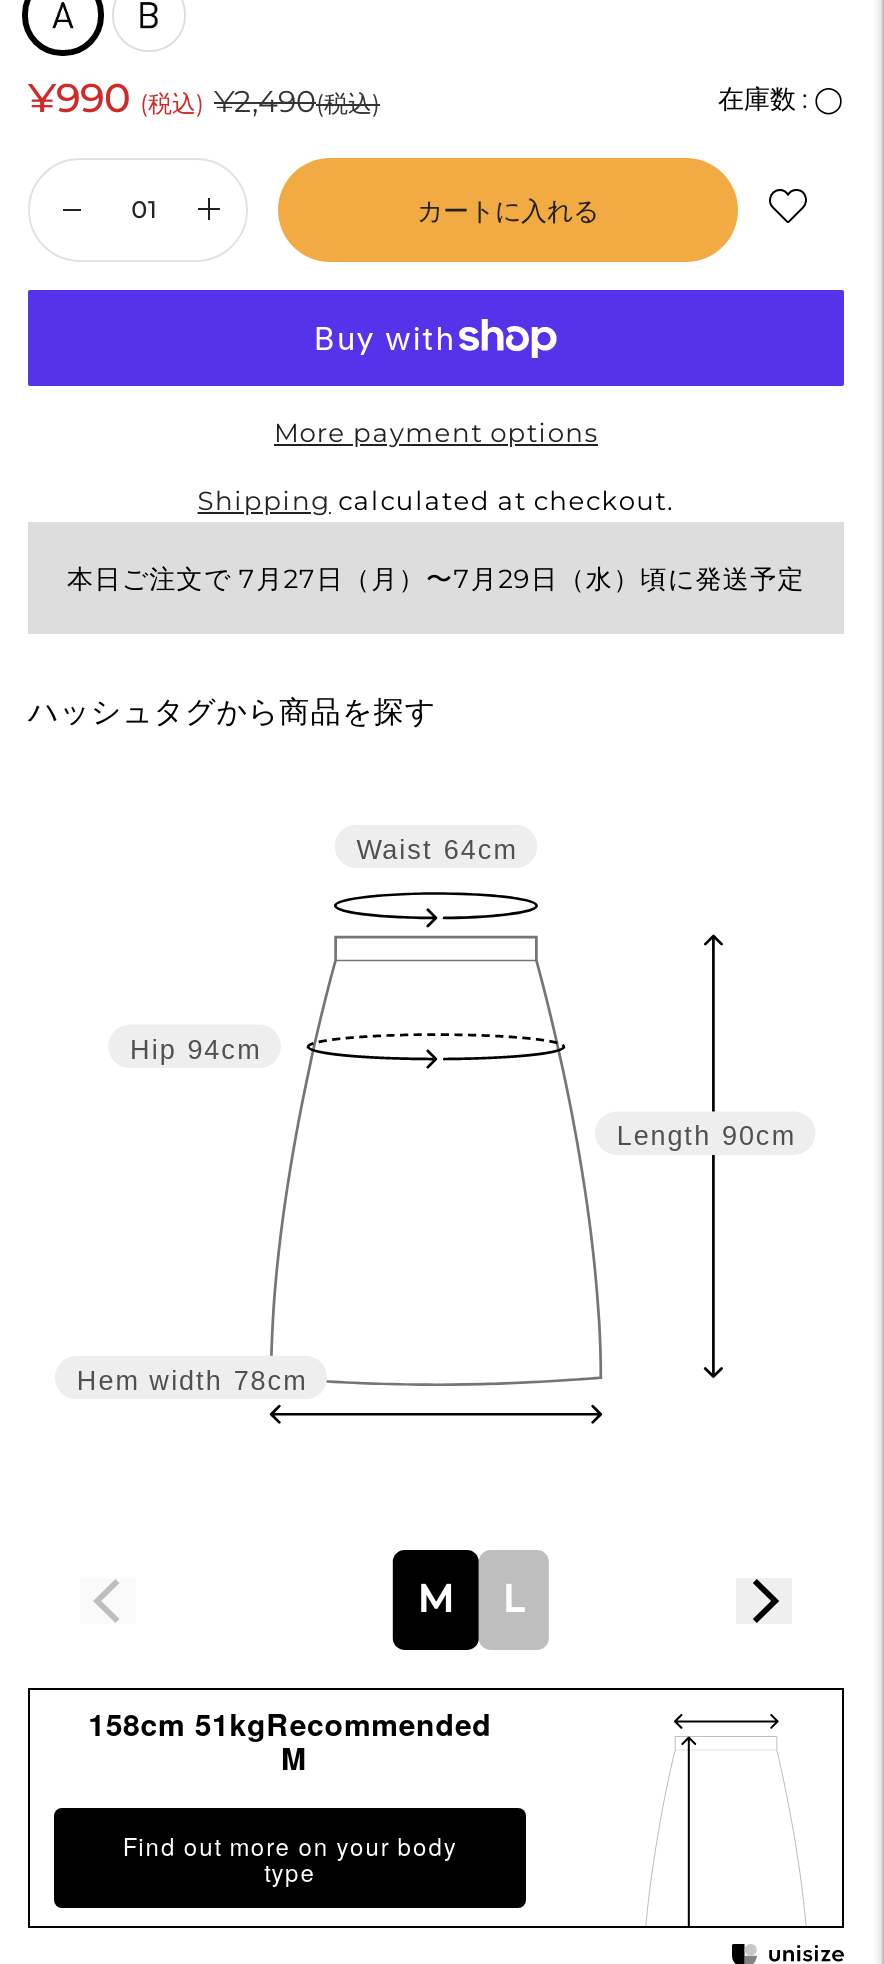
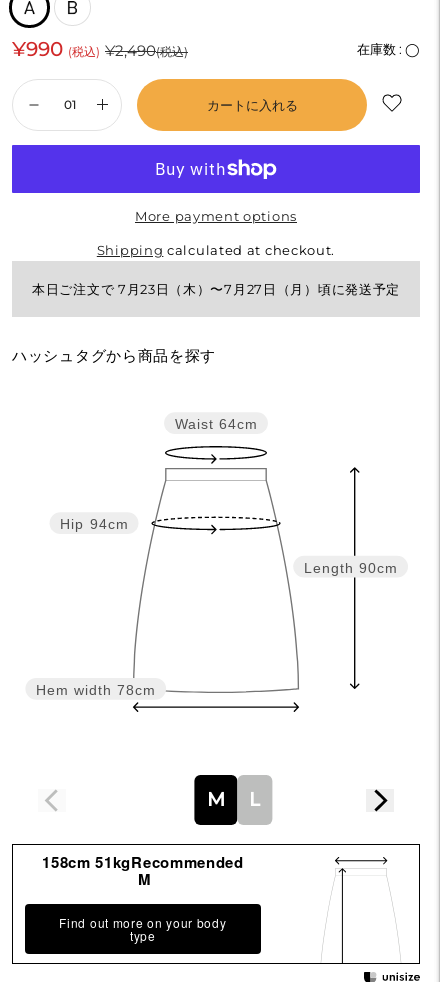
[67,562,805,594] 本日ご注文で 7月27日（月）〜7月29日（水）頃に発送予定 -> [32,281,400,297] 本日ご注文で 7月23日（木）〜7月27日（月）頃に発送予定

